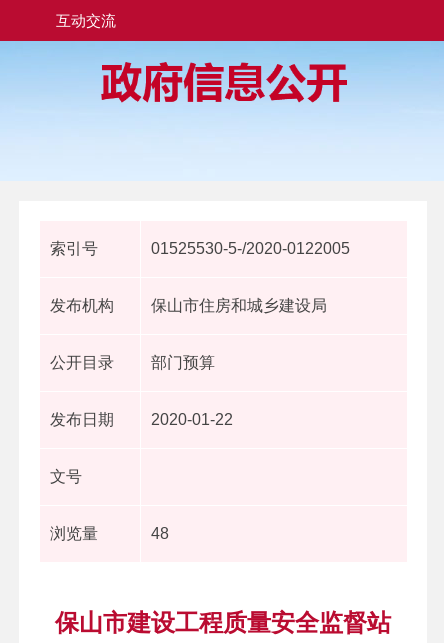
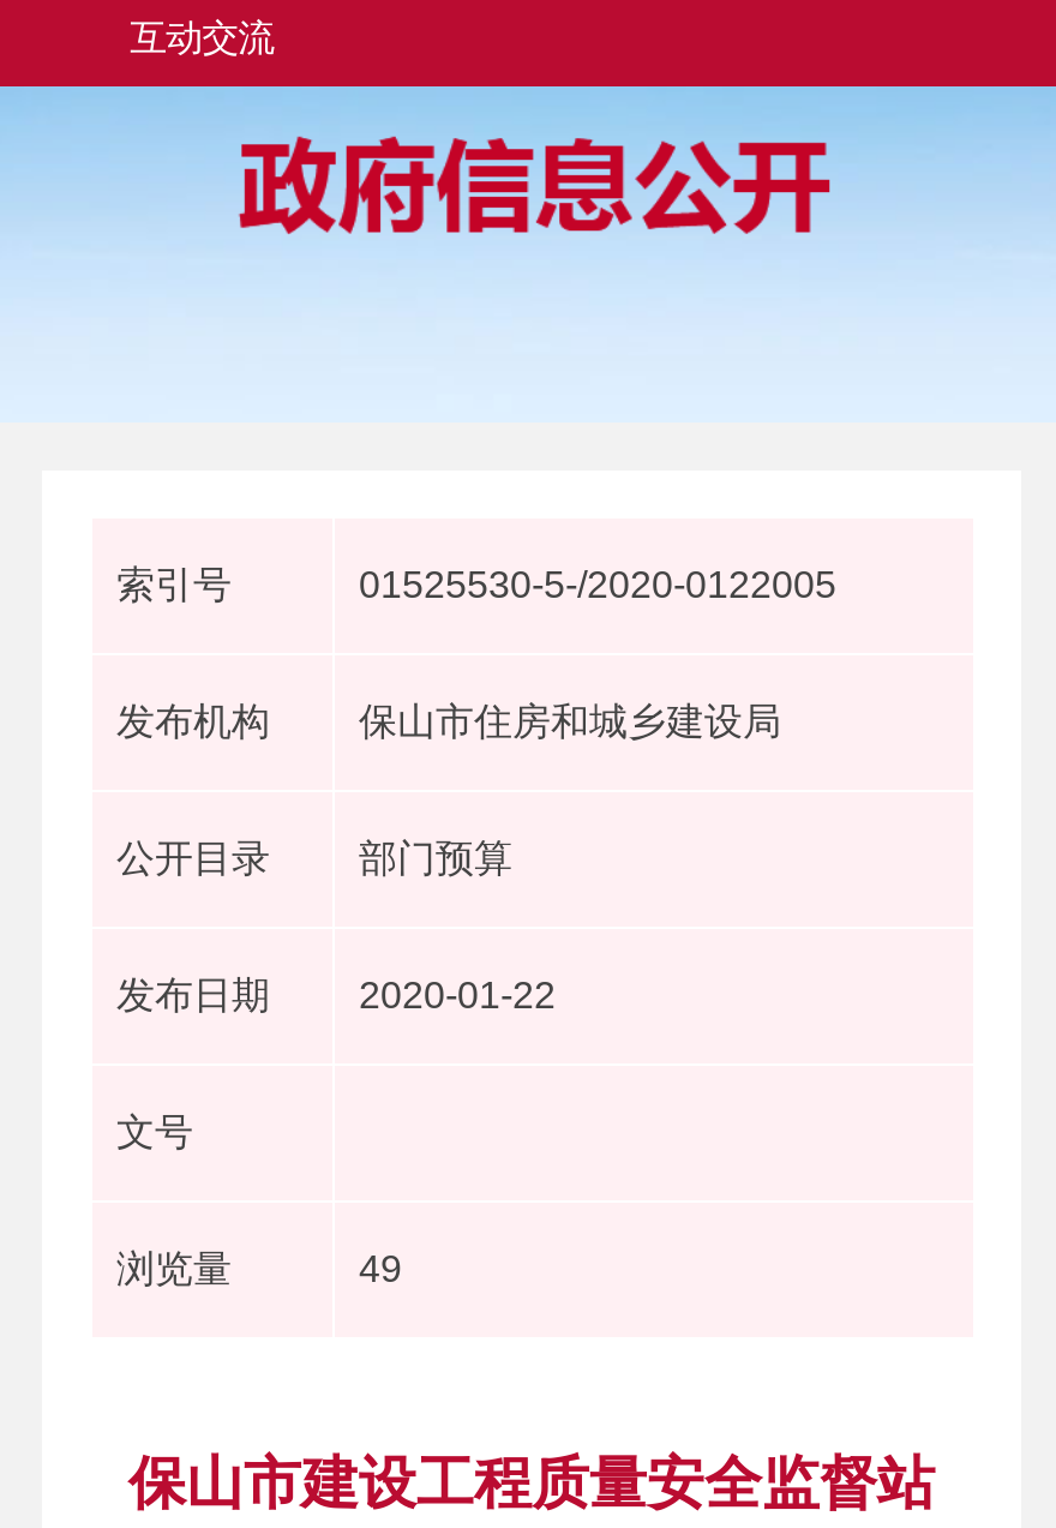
[151,525,169,542] 48 -> [359,1248,402,1289] 49

